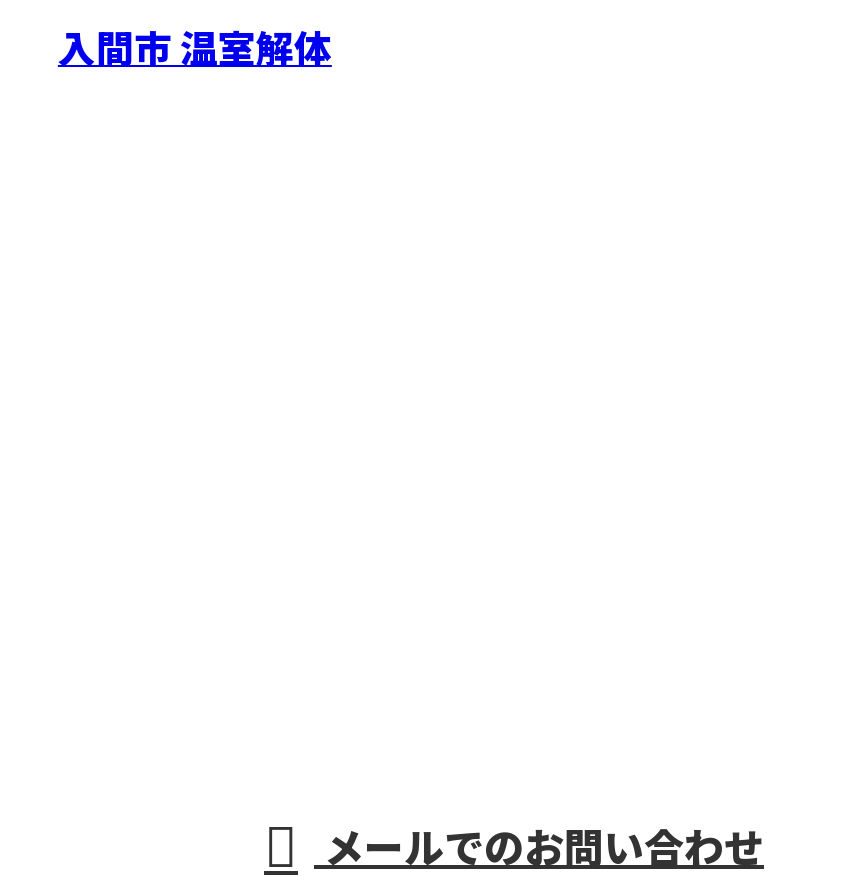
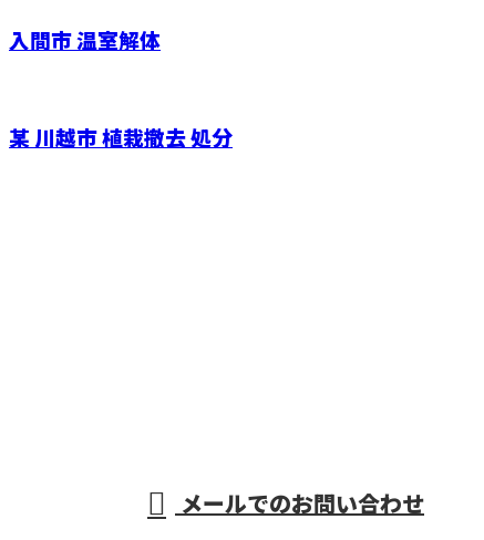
none -> [9,122,233,152] 某 川越市 植栽撤去 処分

